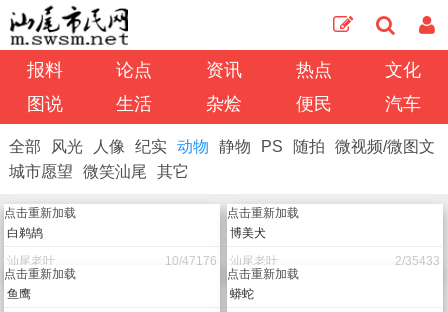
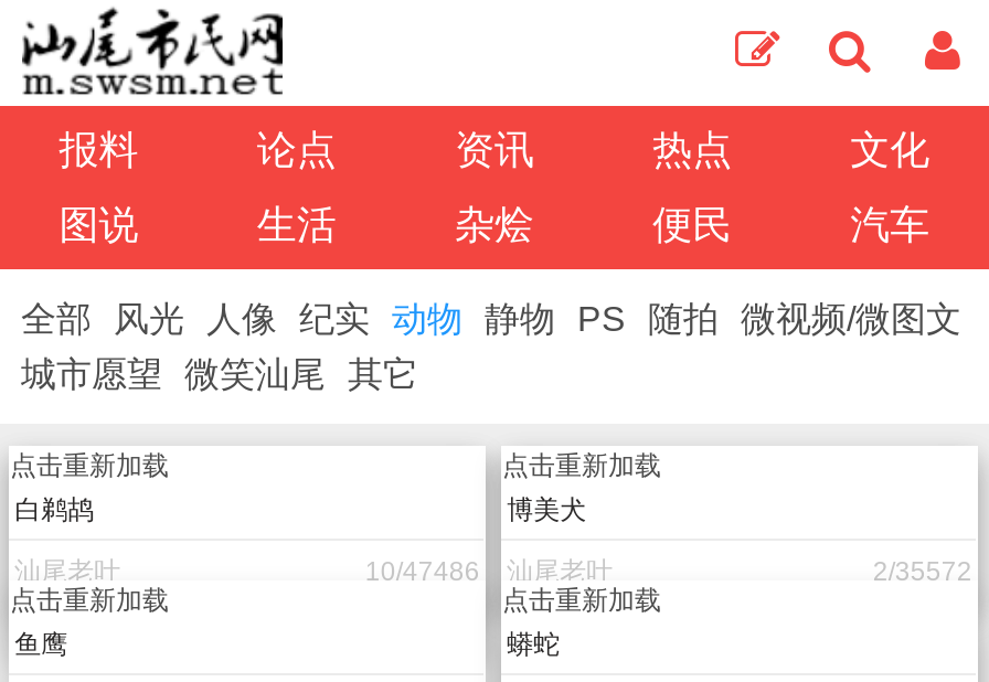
[165,254,278,268] 10/47176 汕尾老叶 -> [365,556,613,587] 10/47486 汕尾老叶
[395,254,440,268] 2/35433 -> [873,556,972,587] 2/35572

